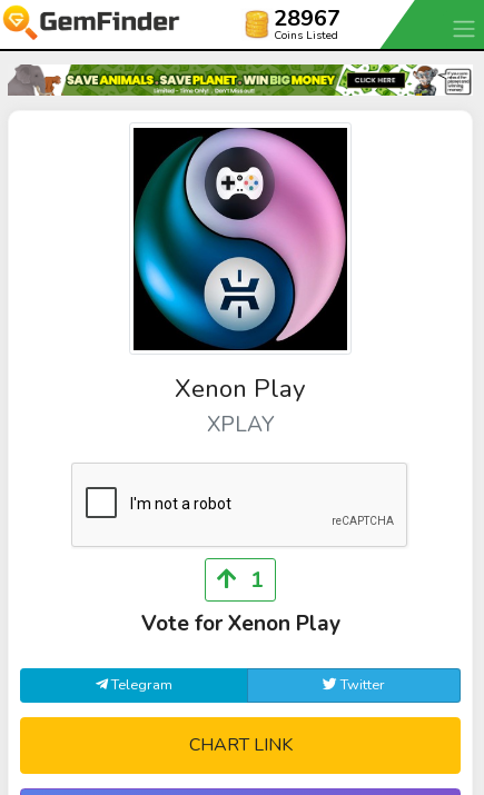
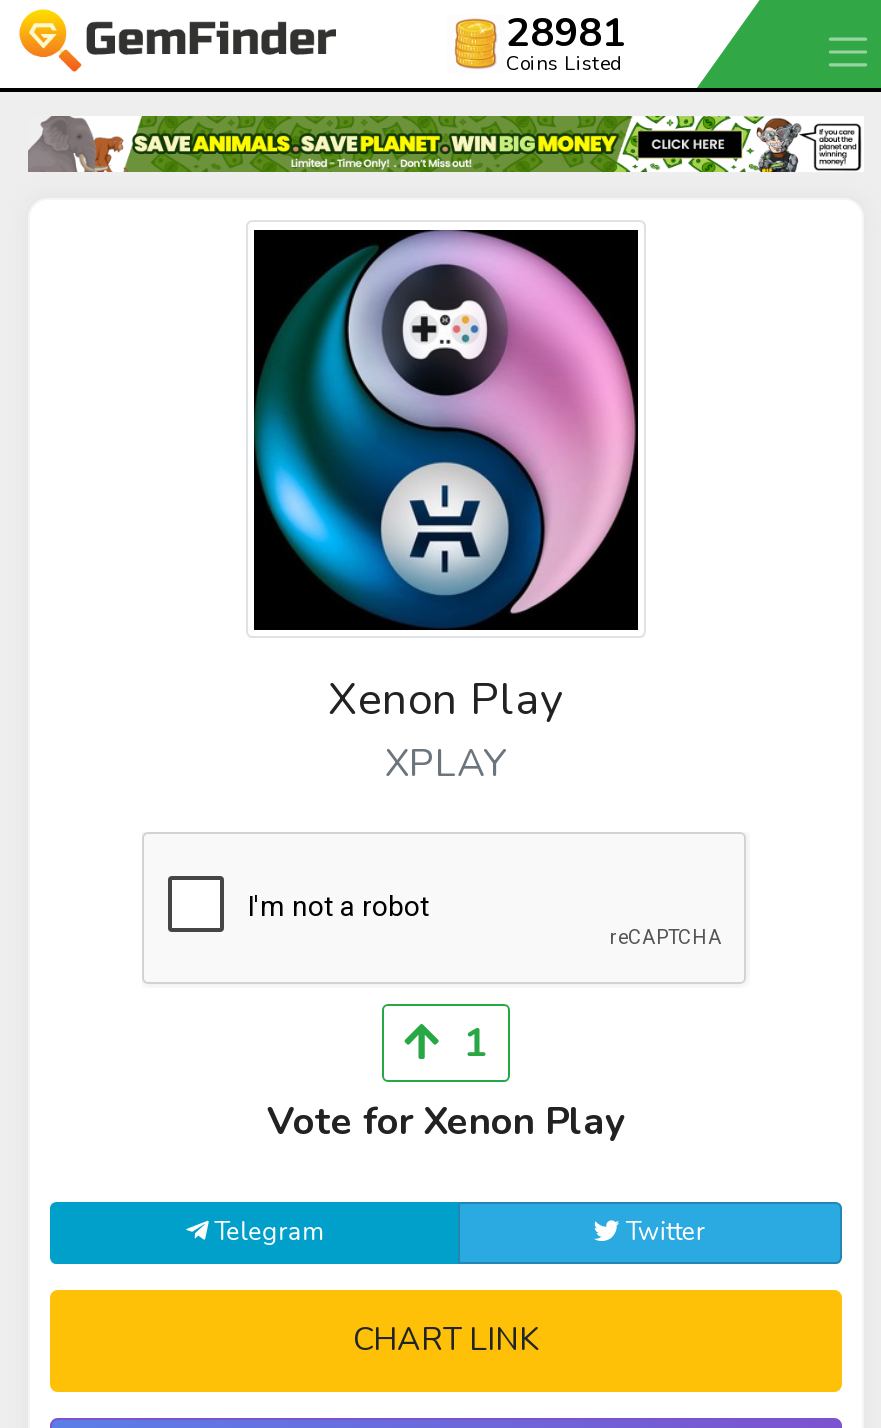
[274,3,340,33] 28967 -> [506,6,626,60] 28981

